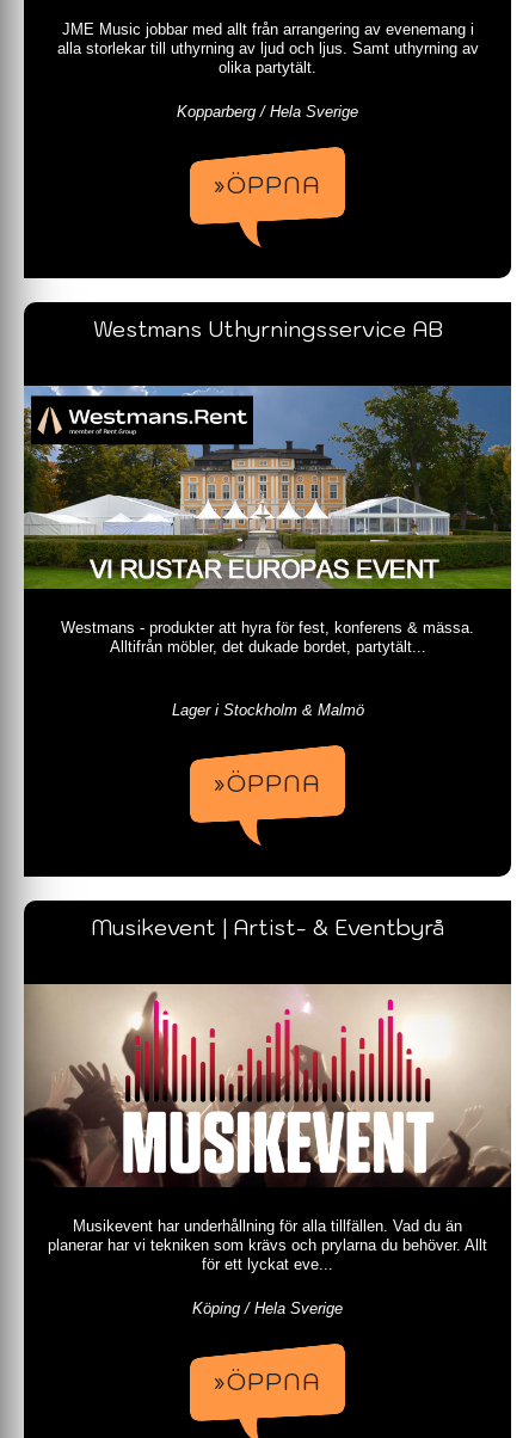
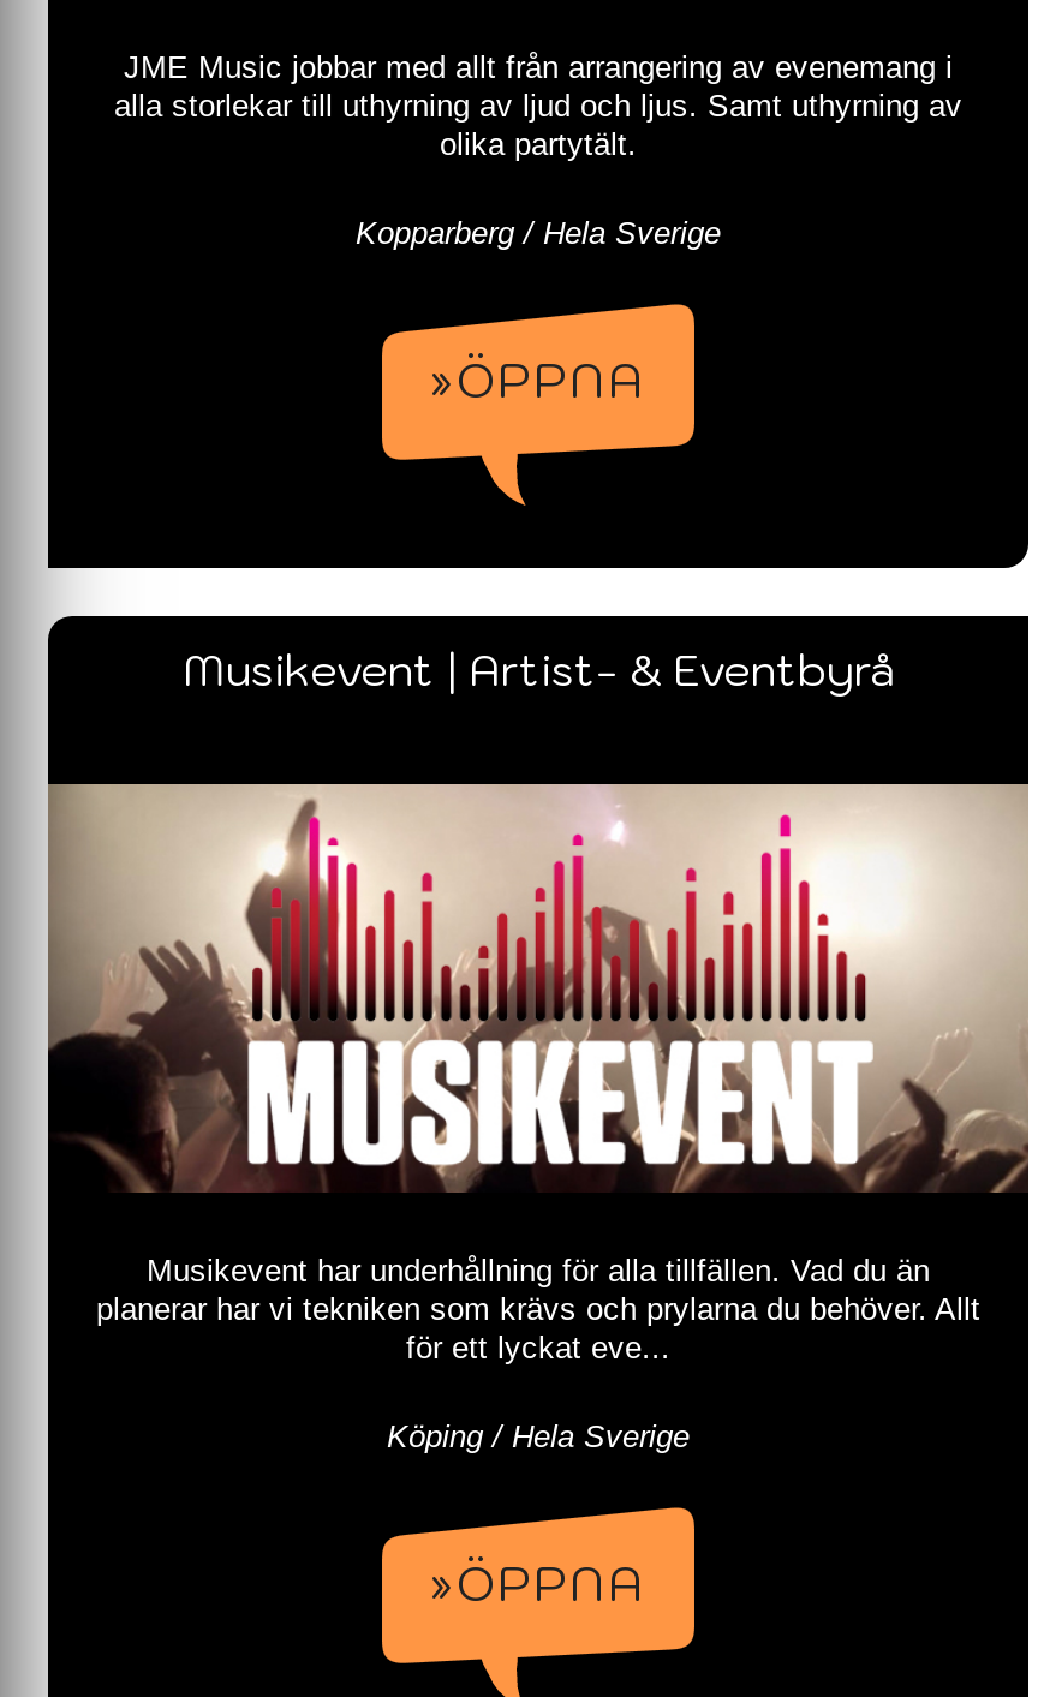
[93,316,442,343] Westmans Uthyrningsservice AB -> none
[24,385,512,656] [image] | Westmans - produkter att hyra för fest, konferens & mässa. | Alltifrån möbler, det dukade bordet, partytält... -> none
[171,701,364,799] Lager i Stockholm & Malmö | »ÖPPNA -> none

